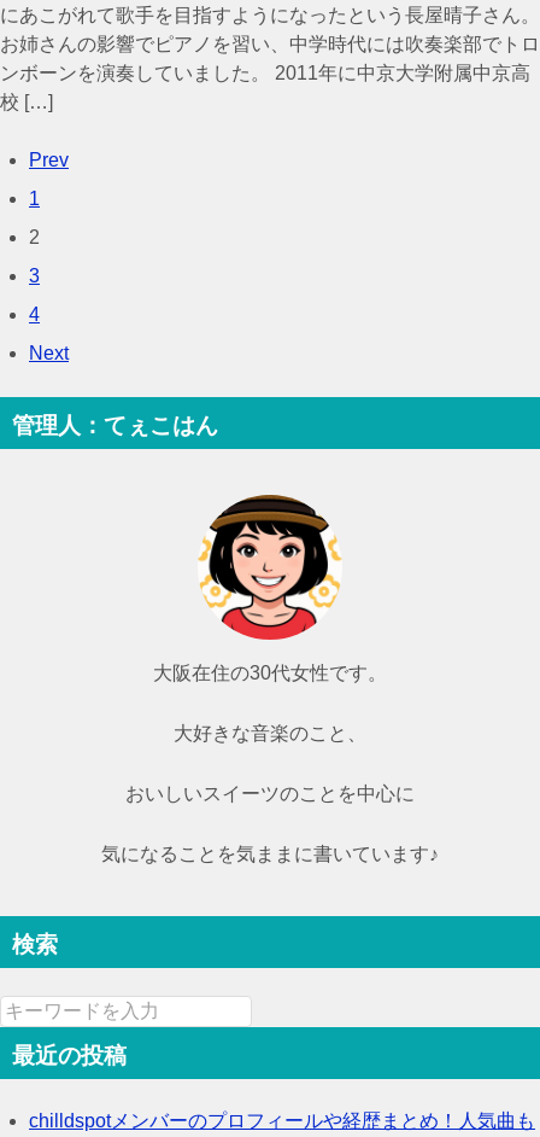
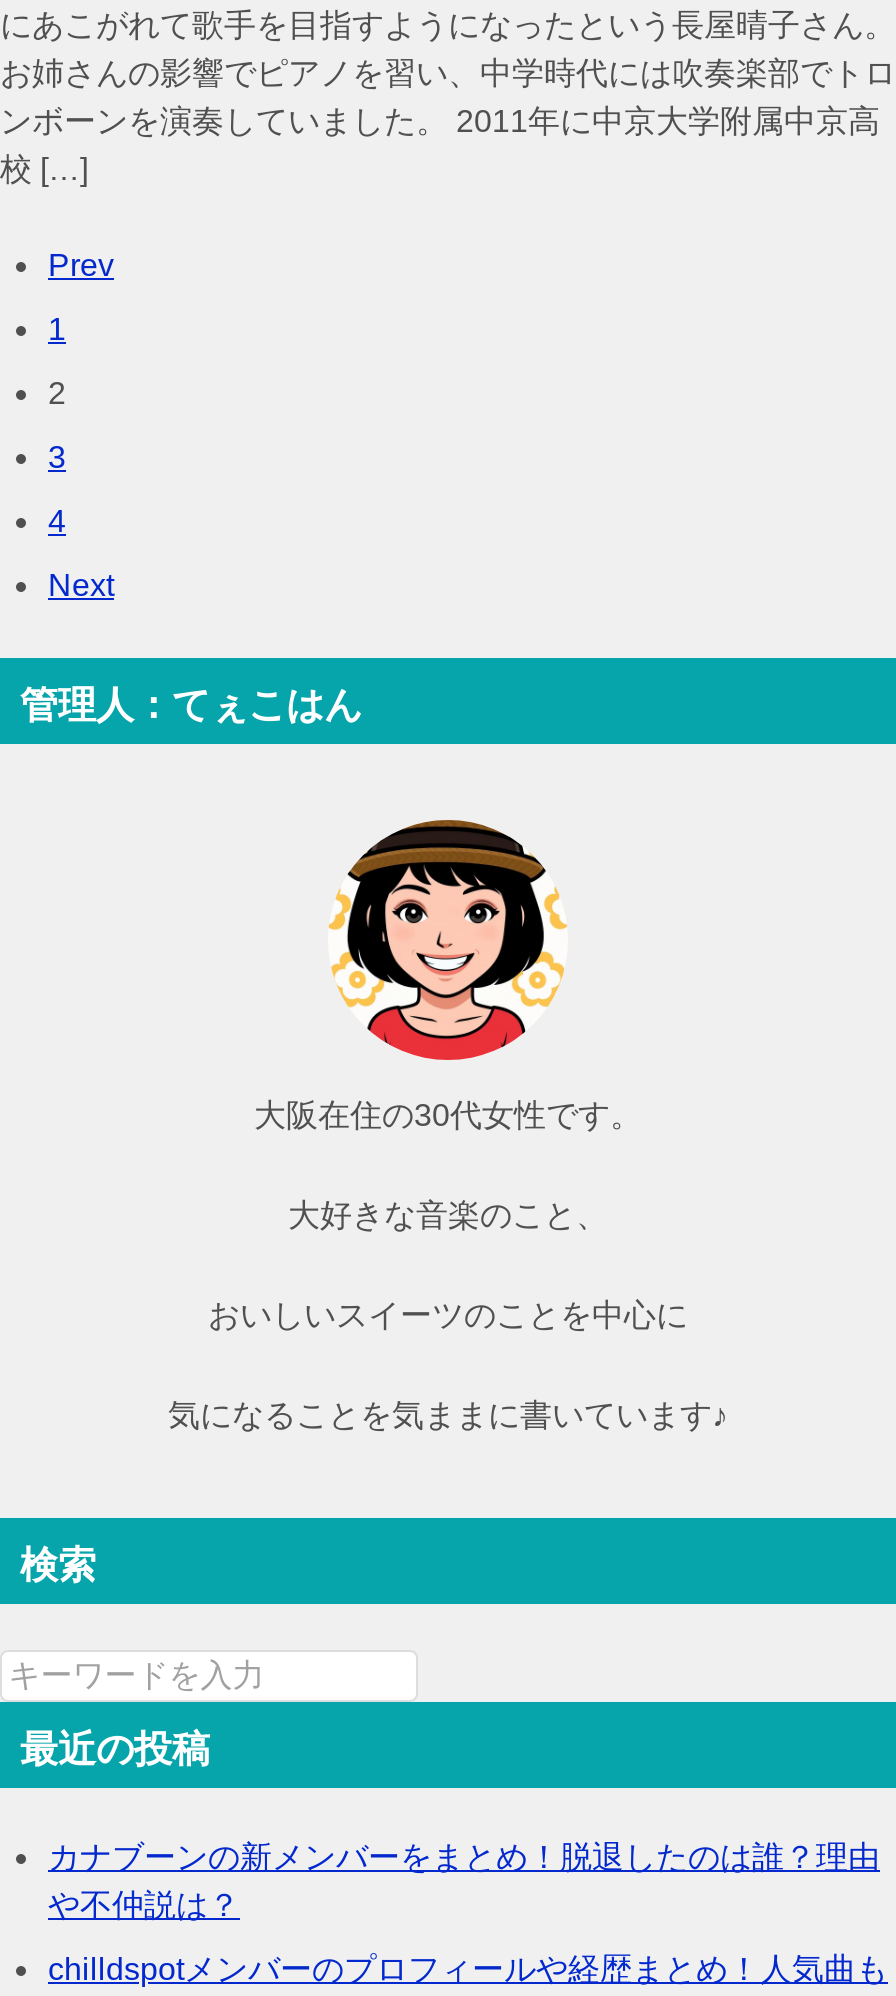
none -> [48,1841,880,1923] カナブーンの新メンバーをまとめ！脱退したのは誰？理由 | や不仲説は？

